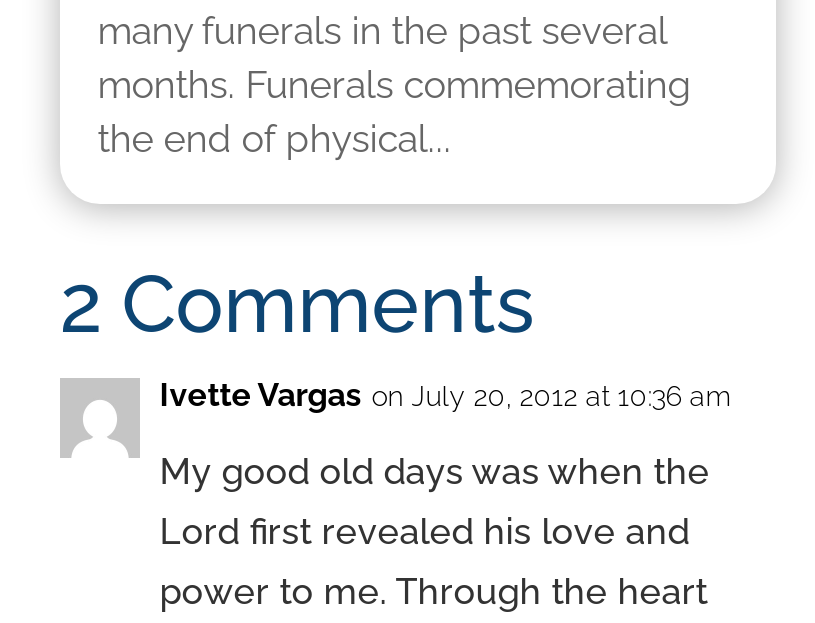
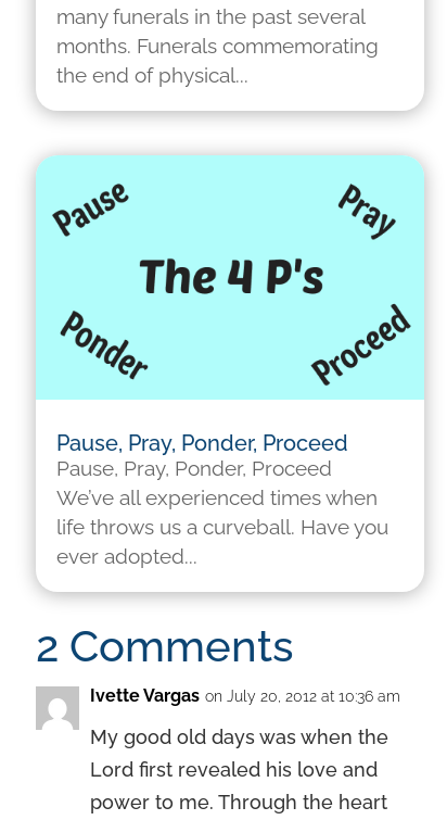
none -> [36,153,424,567] [image] | Pause, Pray, Ponder, Proceed | Pause, Pray, Ponder, Proceed | We’ve all experienced times when | life throws us a curveball. Have you | ever adopted...

